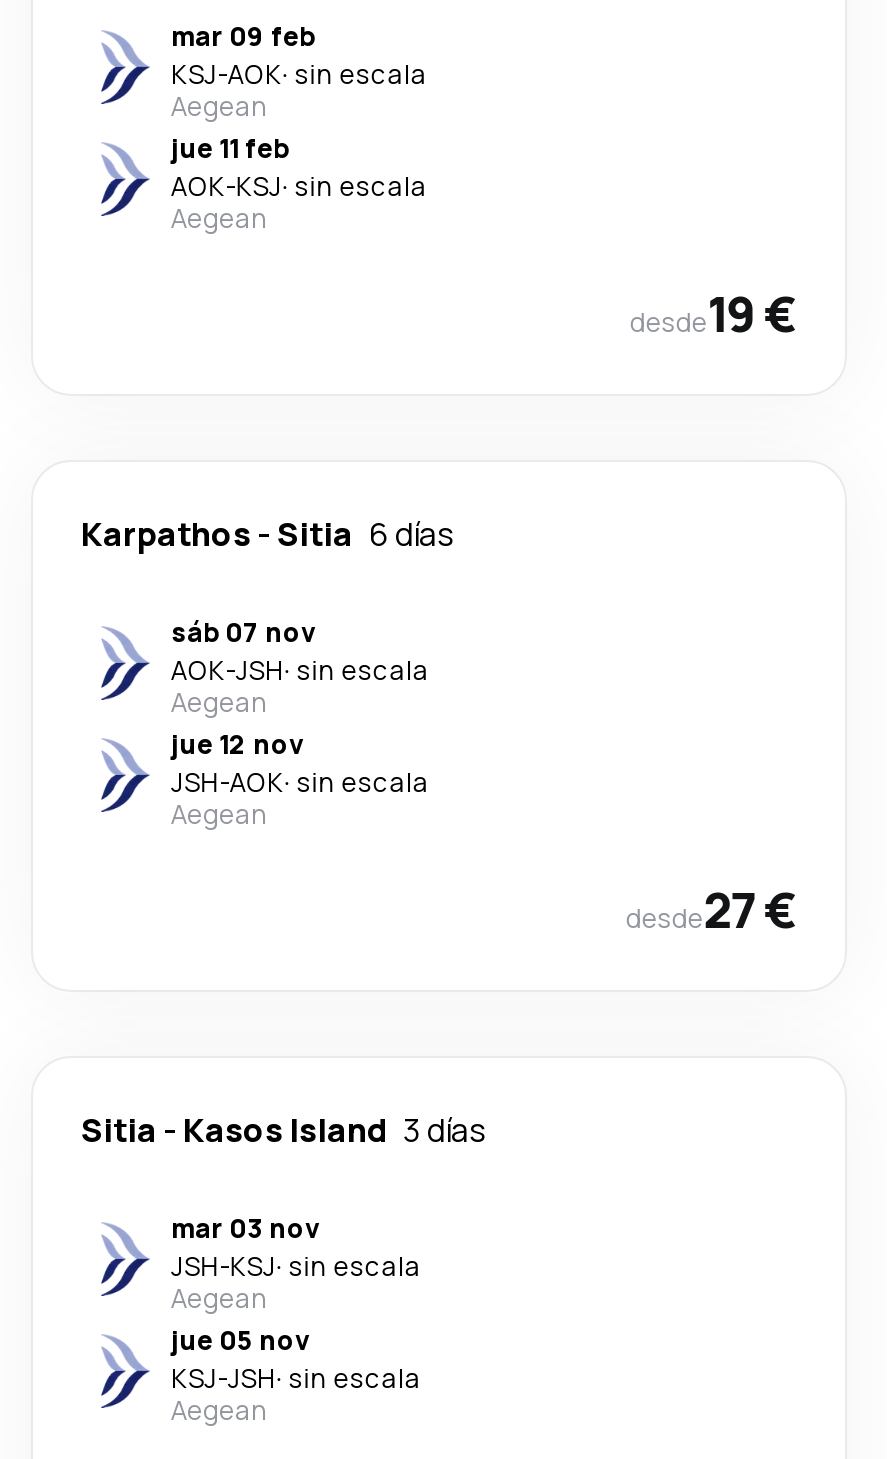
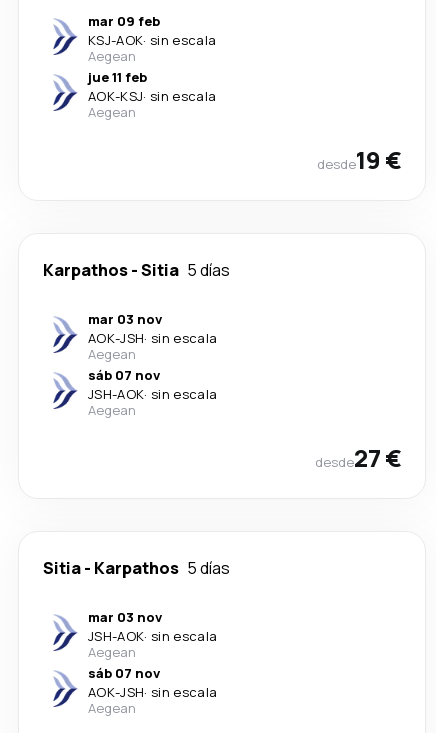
[81,512,455,556] Karpathos - Sitia 6 días -> [43,259,230,281] Karpathos - Sitia 5 días
[171,614,315,650] sáb 07 nov -> [88,310,162,328] mar 03 nov
[171,726,303,762] jue 12 nov -> [88,366,160,384] sáb 07 nov
[81,1108,487,1152] Sitia - Kasos Island 3 días -> [43,557,230,579] Sitia - Karpathos 5 días
[171,1248,421,1284] JSH-KSJ · sin escala -> [88,627,217,645] JSH-AOK · sin escala
[171,1322,309,1358] jue 05 nov -> [88,664,160,682] sáb 07 nov
[171,1360,421,1396] KSJ-JSH · sin escala -> [88,683,217,701] AOK-JSH · sin escala

